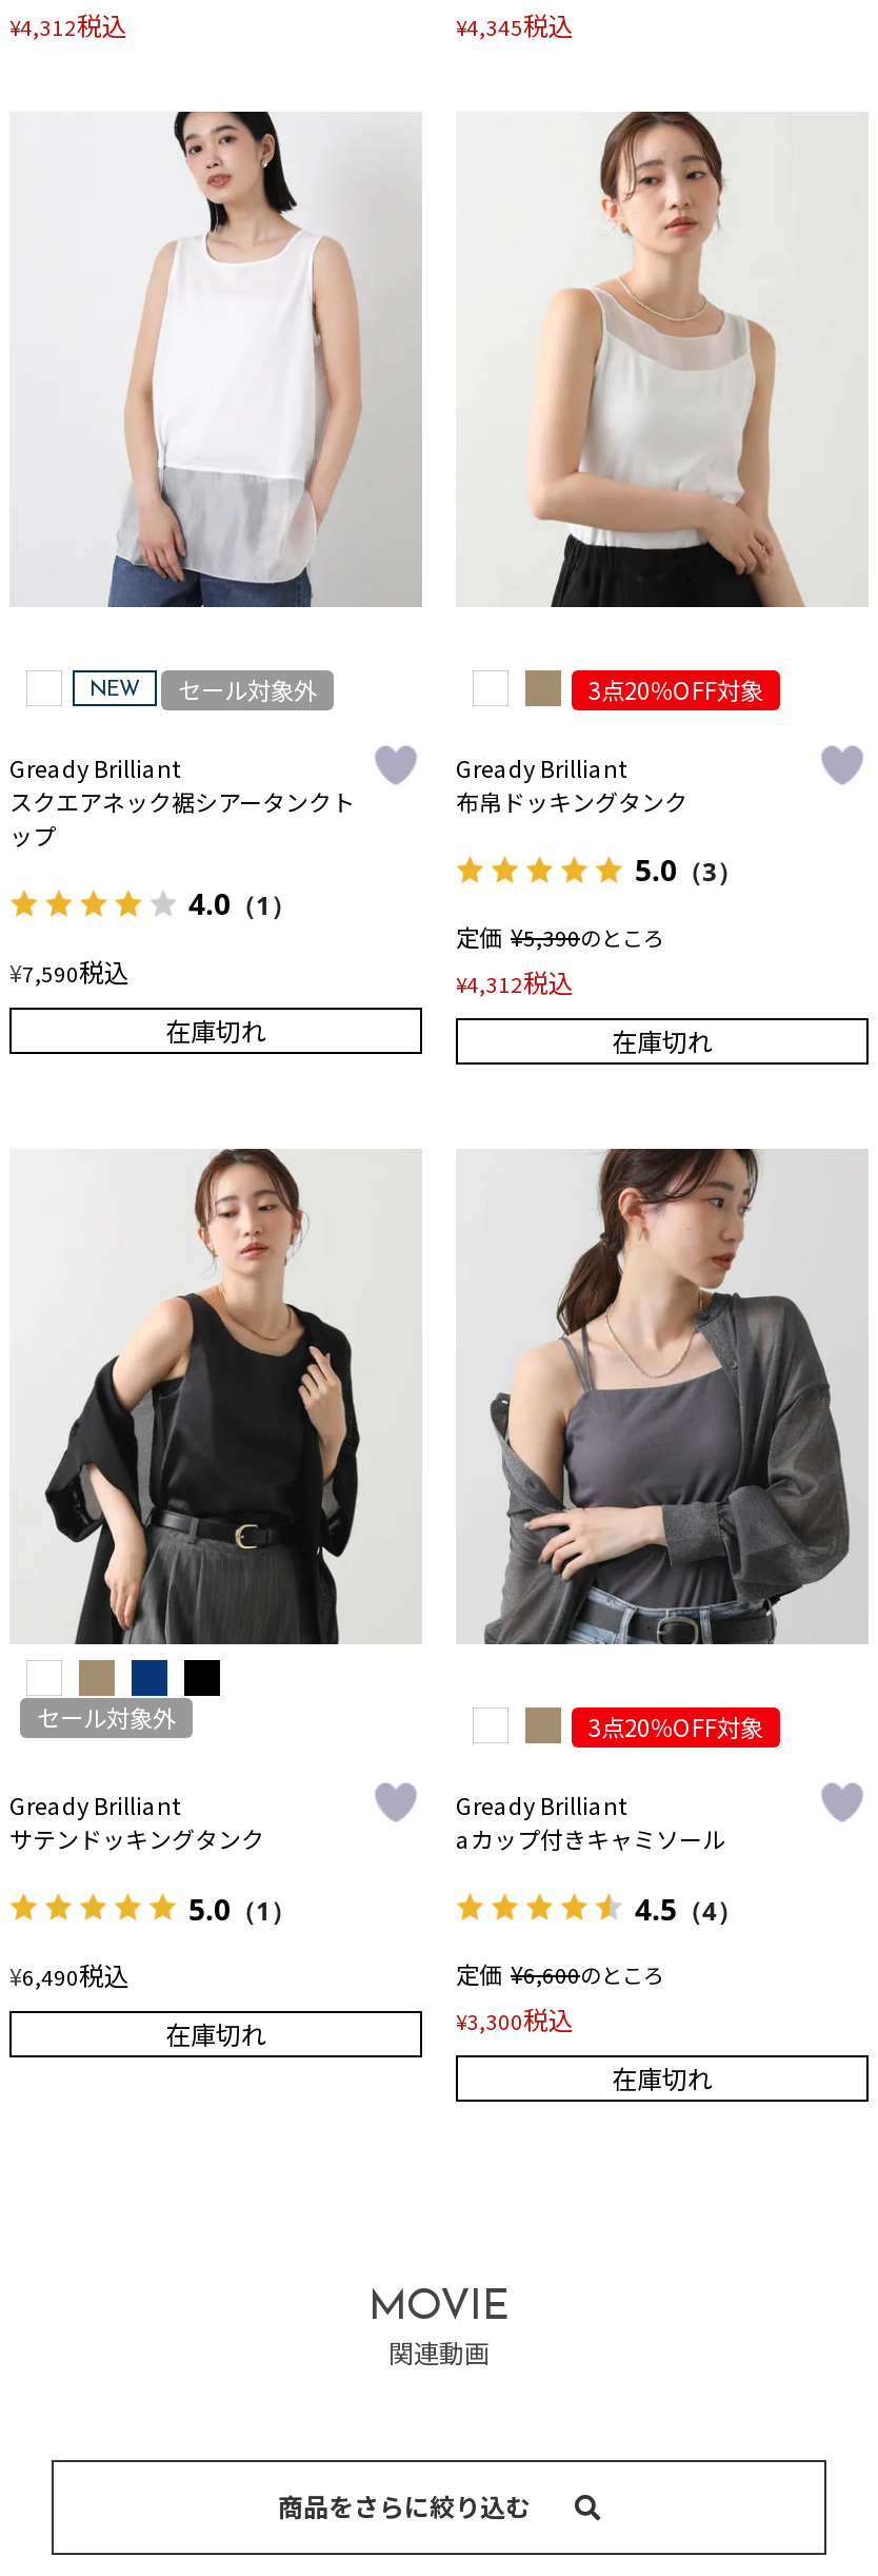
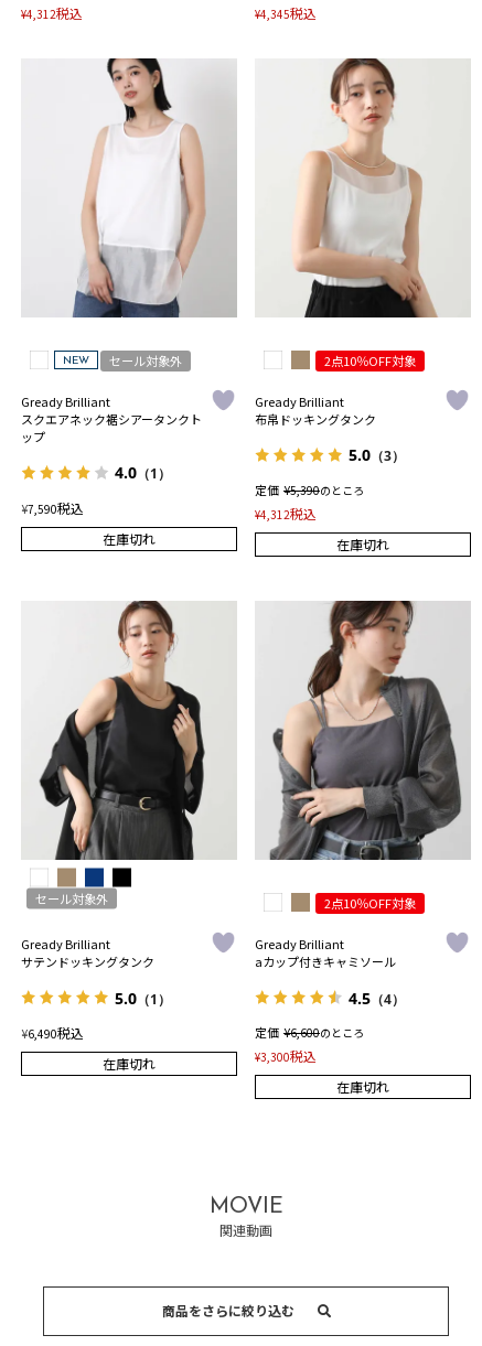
[588,672,763,706] 3点20％OFF対象 -> [324,352,416,369] 2点10％OFF対象
[588,1710,763,1744] 3点20％OFF対象 -> [324,894,416,912] 2点10％OFF対象

